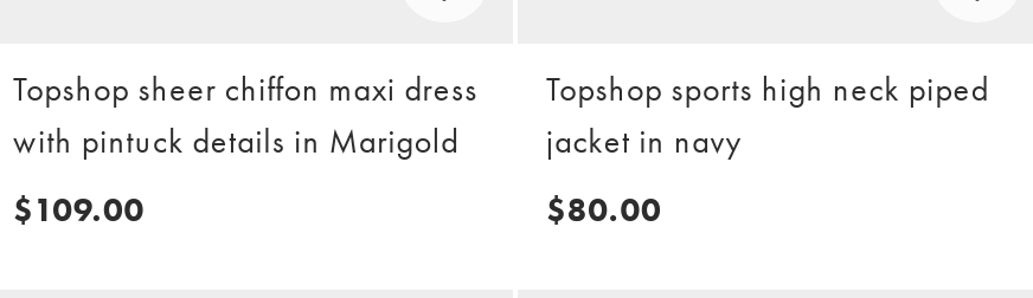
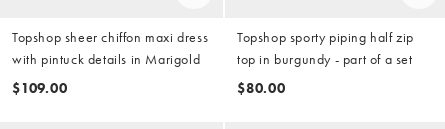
[546,67,989,230] Topshop sports high neck piped | jacket in navy | $80.00 -> none
none -> [237,28,414,97] Topshop sporty piping half zip | top in burgundy - part of a set | $80.00

